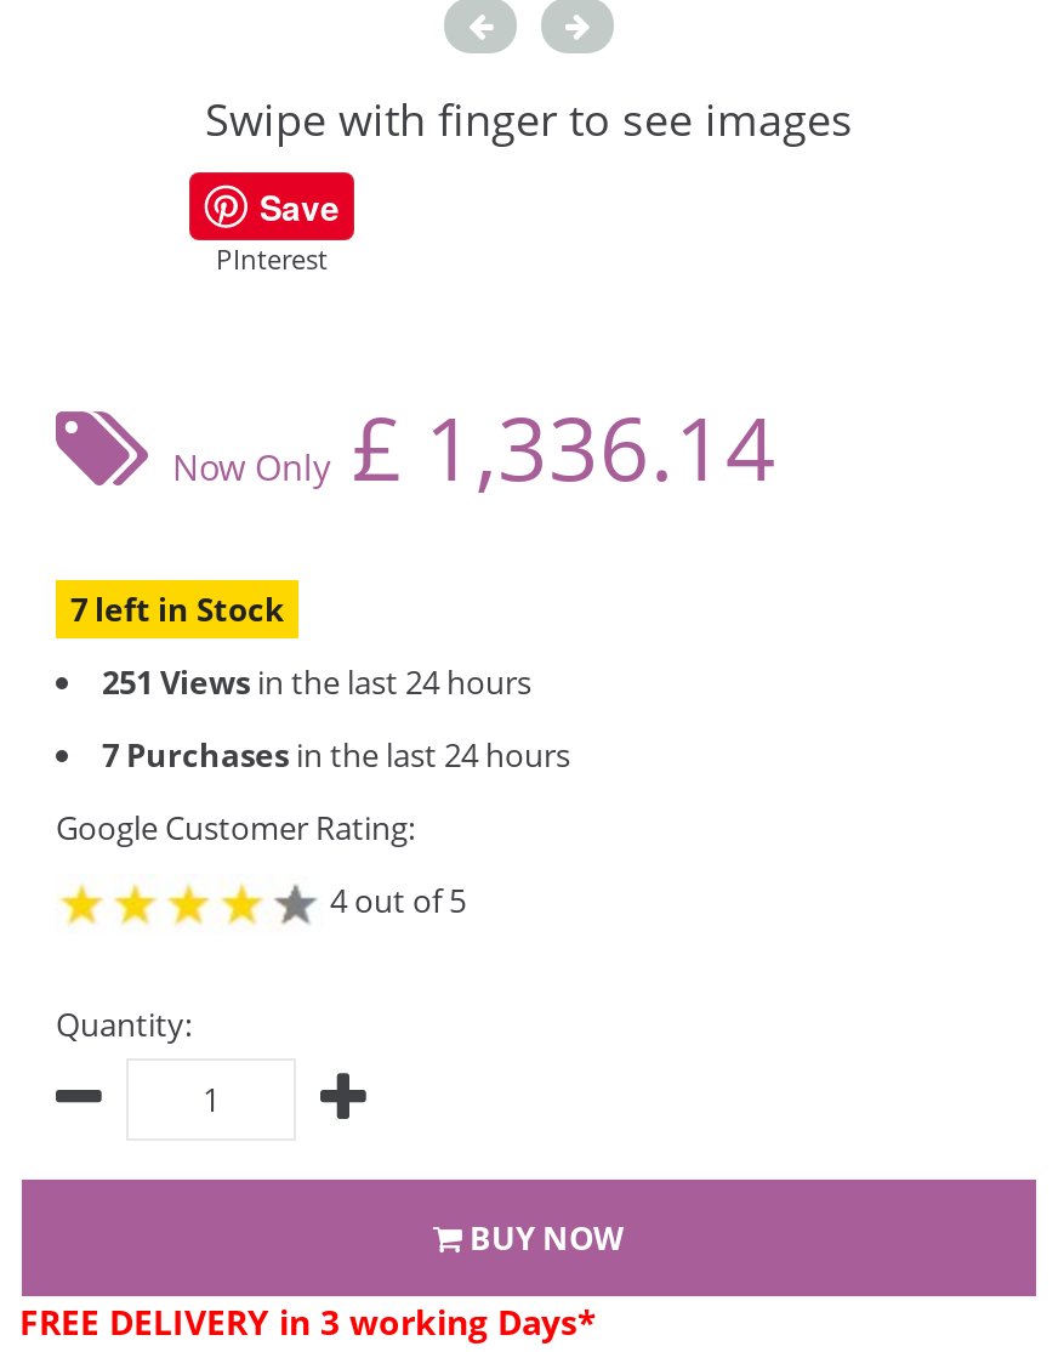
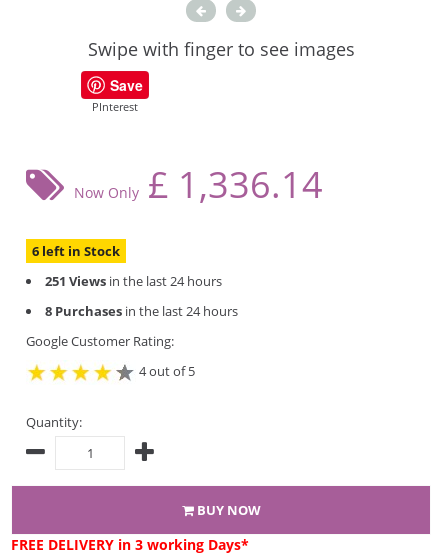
[70,587,284,631] 7 left in Stock -> [32,242,120,260] 6 left in Stock
[102,733,570,777] 7 Purchases in the last 24 hours -> [45,302,238,320] 8 Purchases in the last 24 hours

